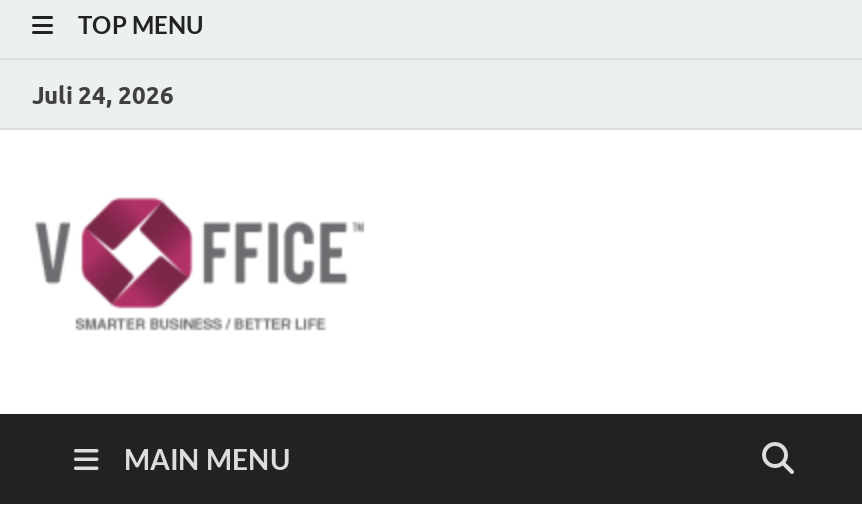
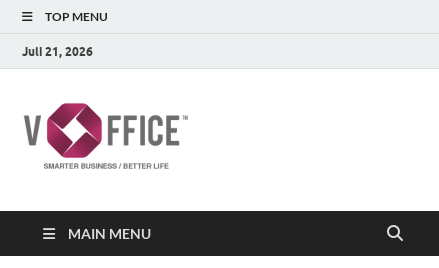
[32,79,174,109] Juli 24, 2026 -> [22,43,93,58] Juli 21, 2026

